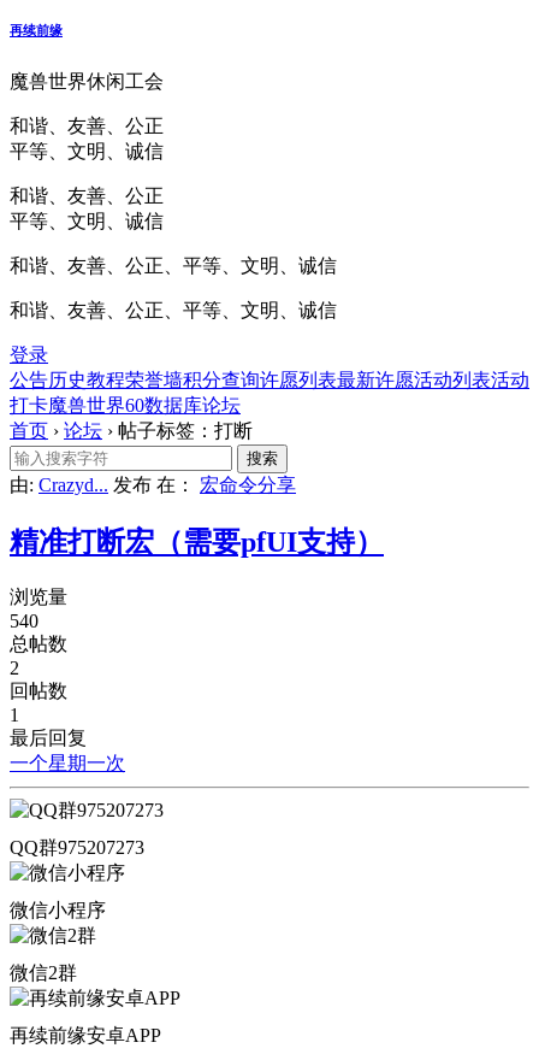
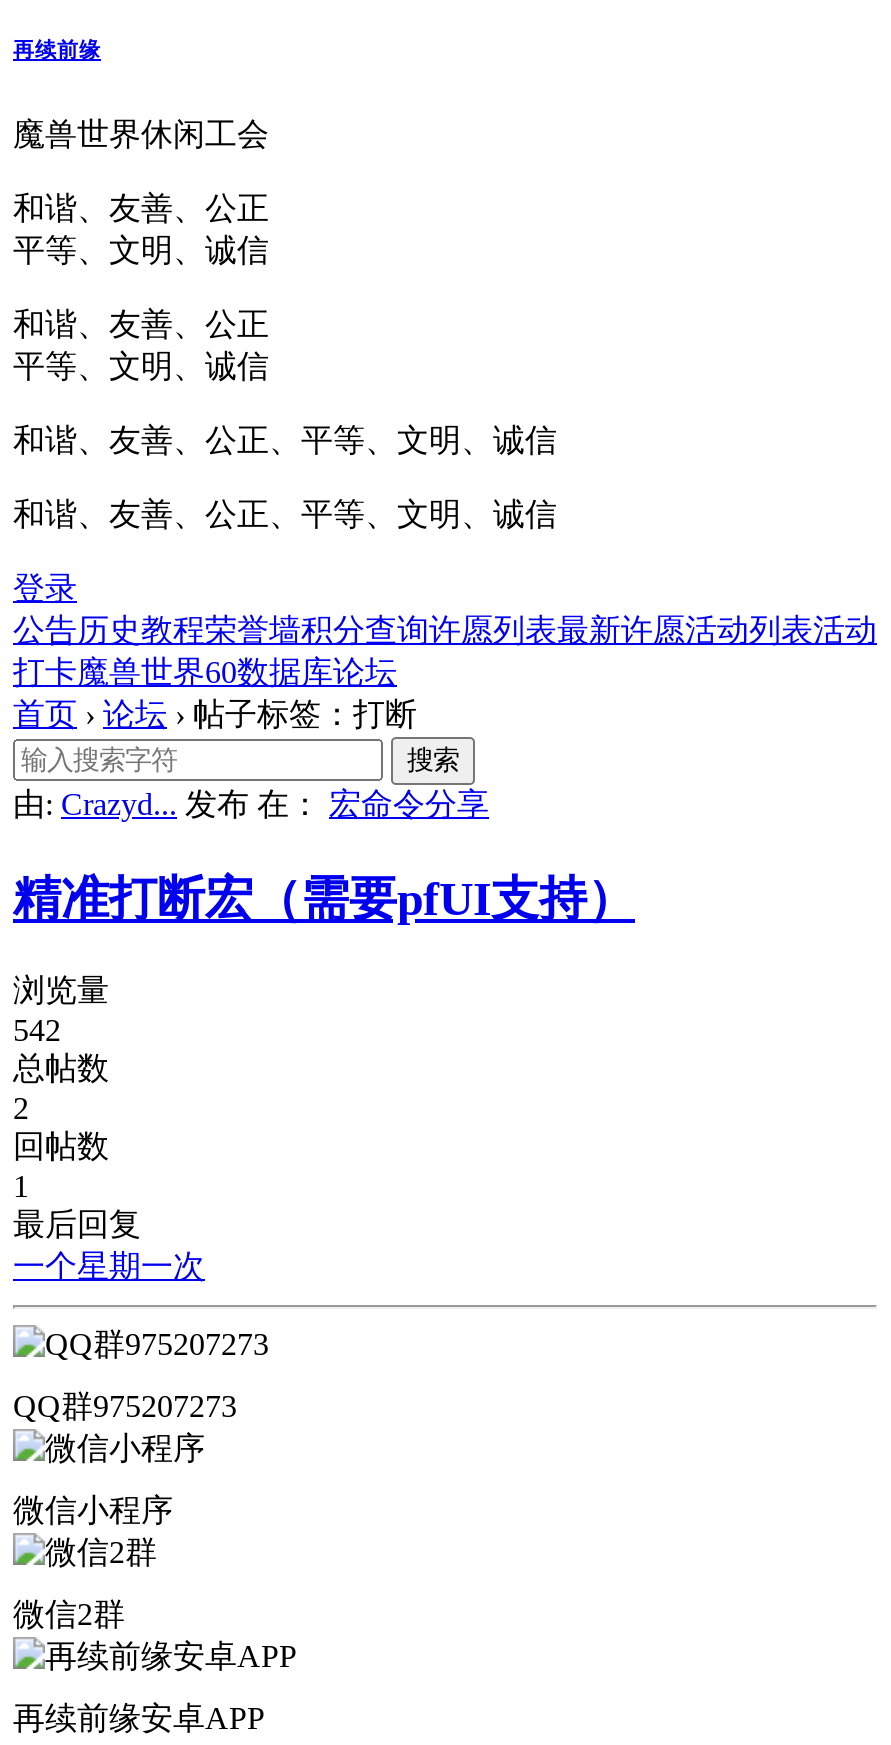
[10,610,38,631] 540 -> [13,1013,61,1047] 542

